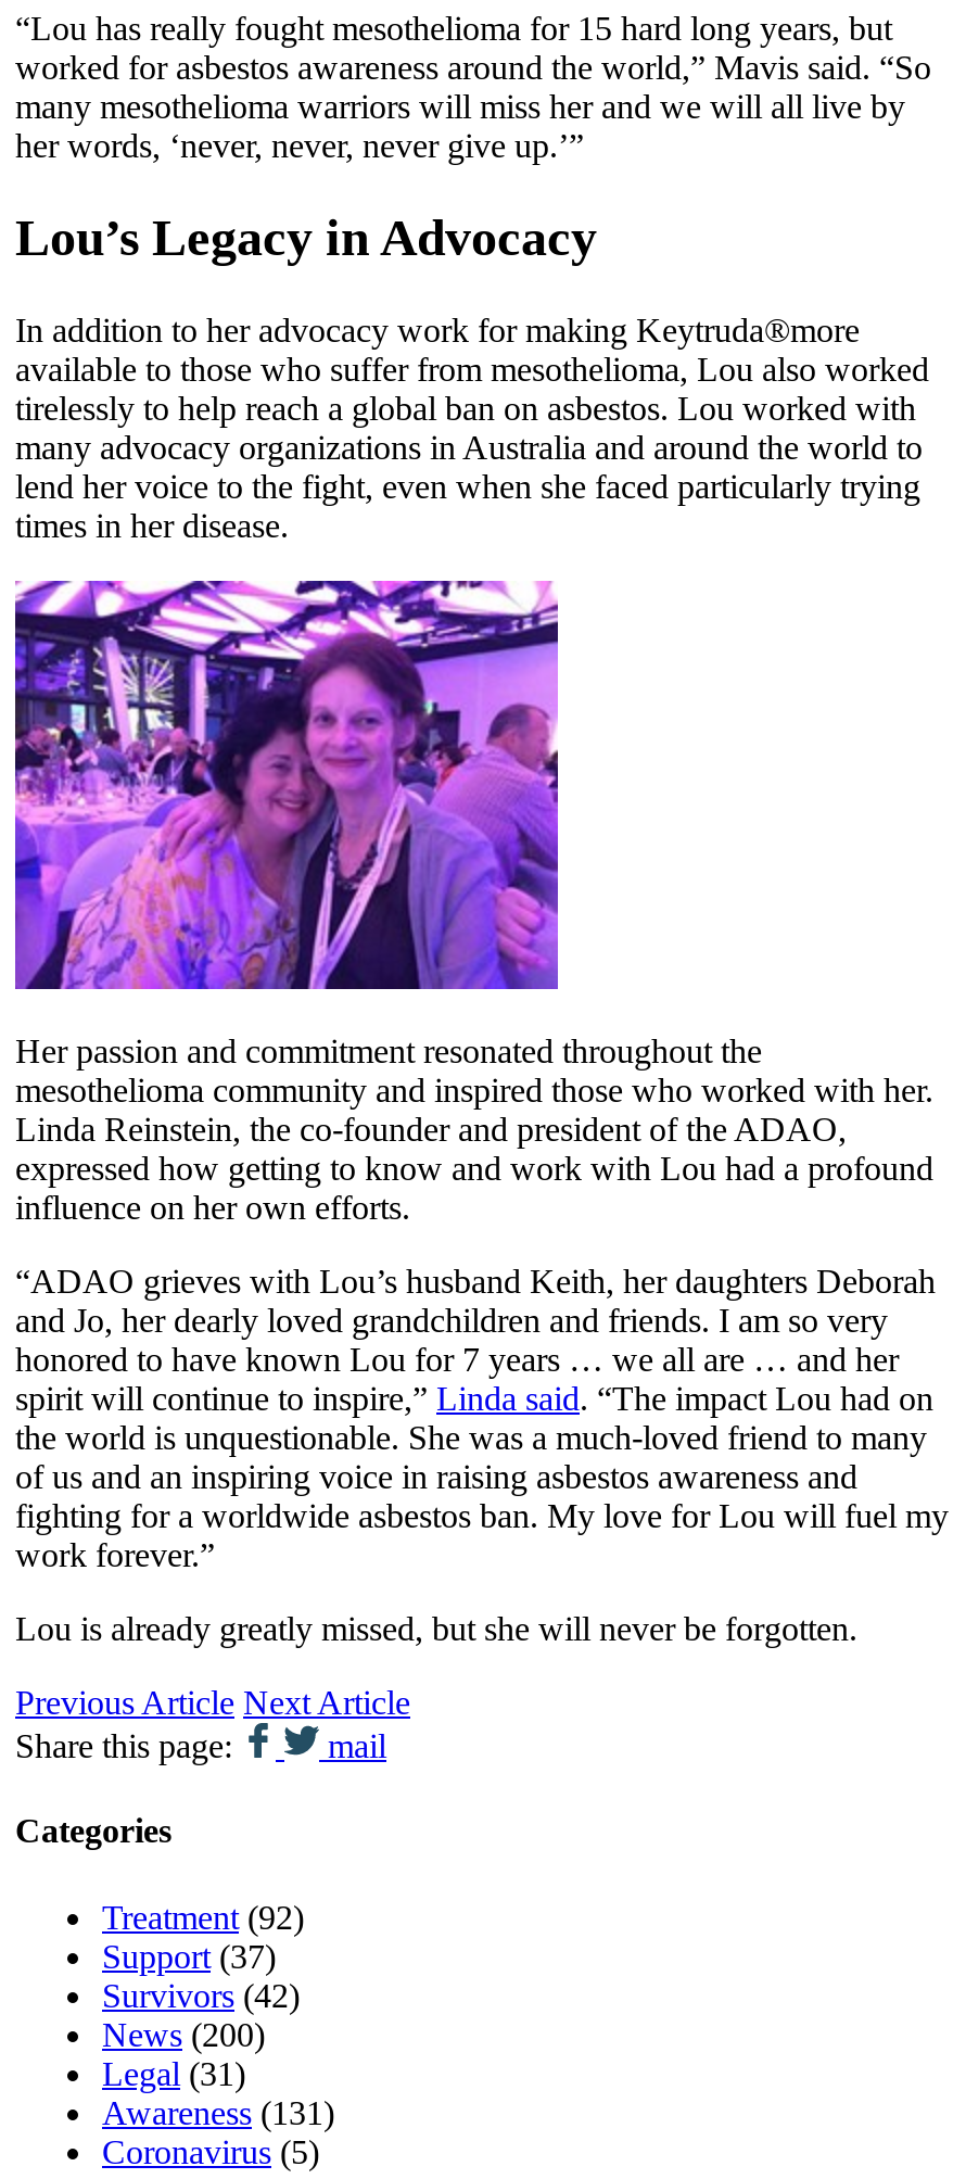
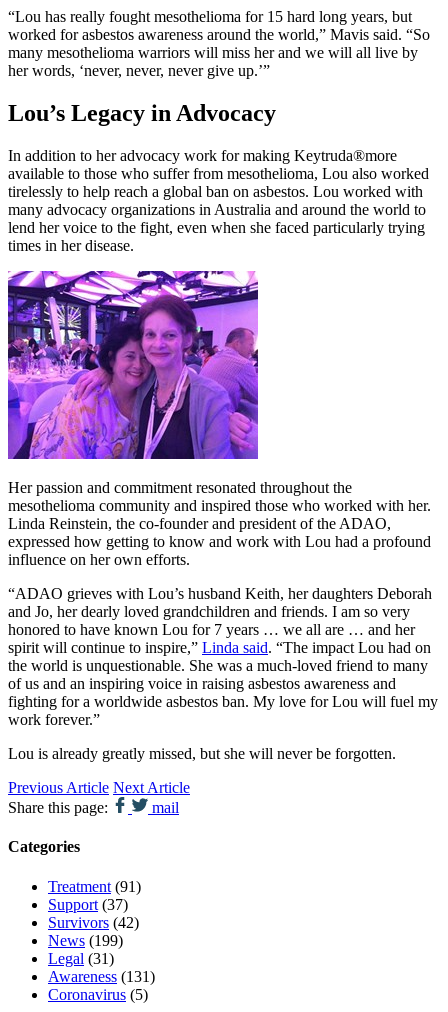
[102,1898,304,1935] Treatment (92) -> [48,877,141,894] Treatment (91)
[102,2015,265,2052] News (200) -> [48,931,123,948] News (199)

